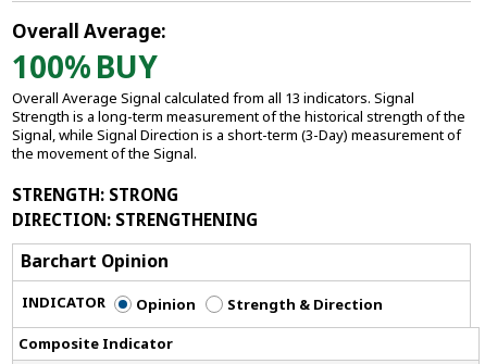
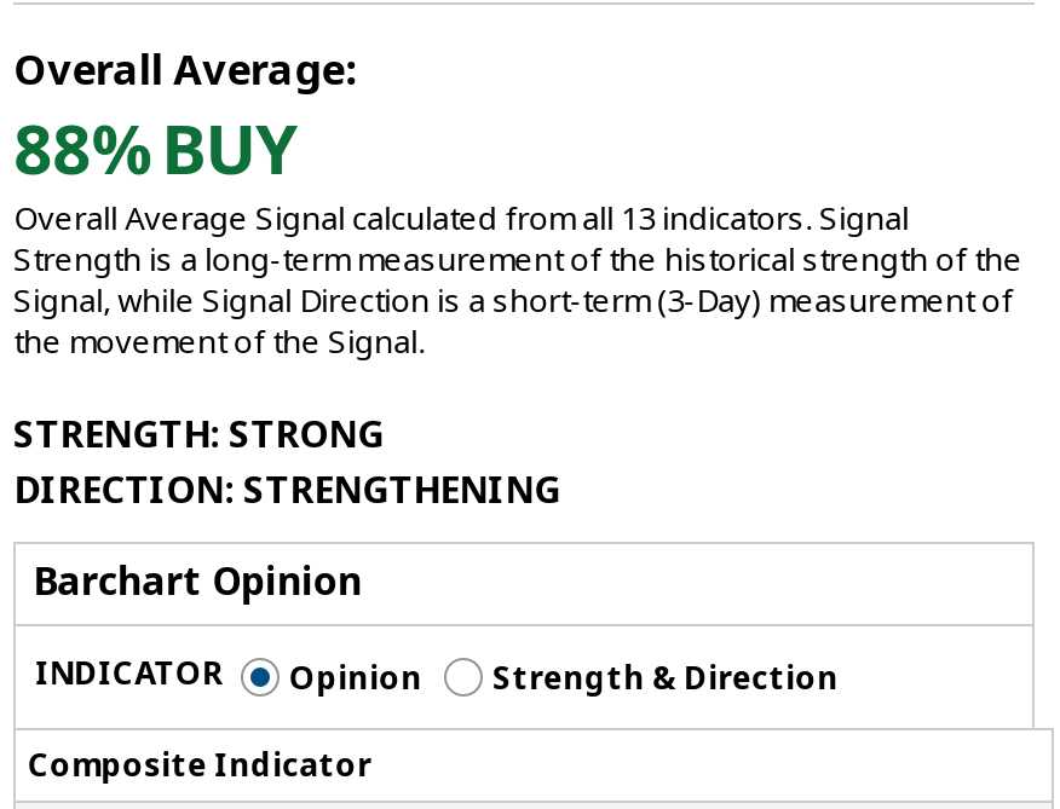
[12,46,158,87] 100% BUY -> [14,102,299,193] 88% BUY

